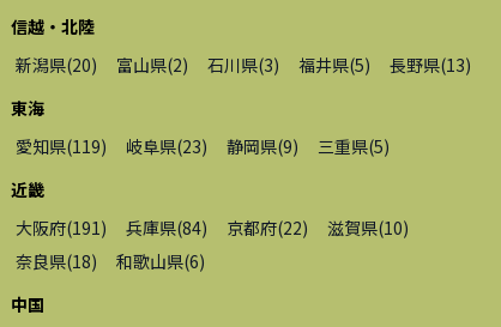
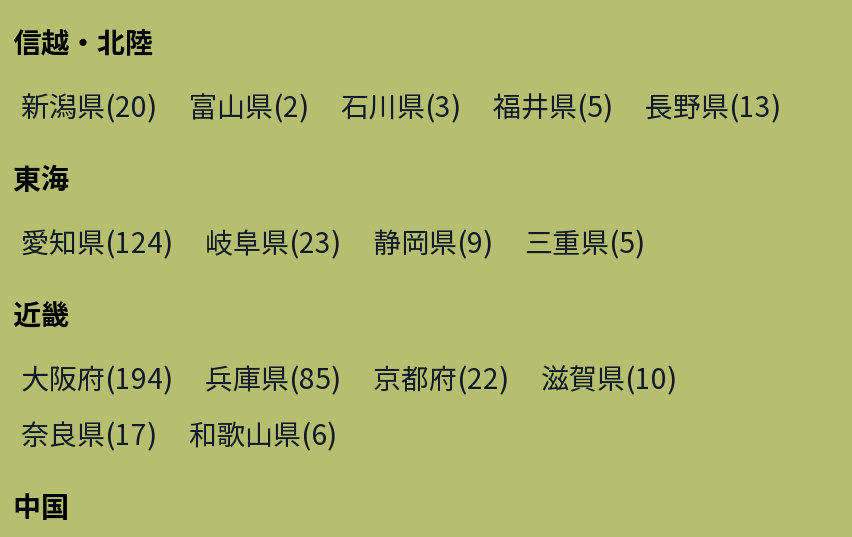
[16,134,390,158] 愛知県(119) 岐阜県(23) 静岡県(9) 三重県(5) -> [21,221,645,261] 愛知県(124) 岐阜県(23) 静岡県(9) 三重県(5)
[16,215,107,239] 大阪府(191) -> [21,357,173,397] 大阪府(194)
[126,215,207,239] 兵庫県(84) -> [205,357,341,397] 兵庫県(85)
[16,249,205,273] 奈良県(18) 和歌山県(6) -> [21,413,337,453] 奈良県(17) 和歌山県(6)

